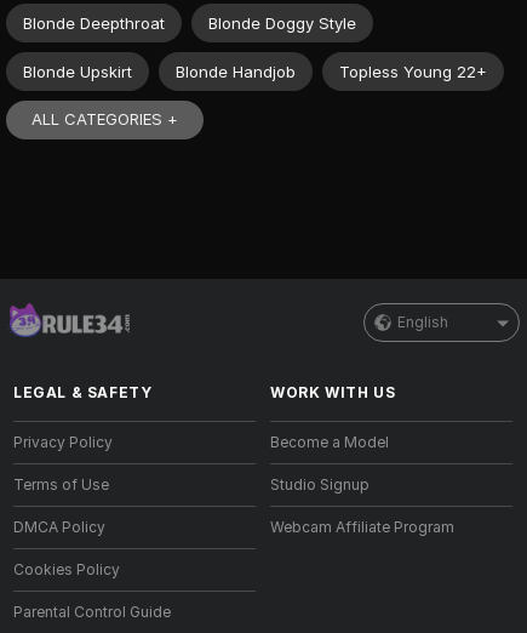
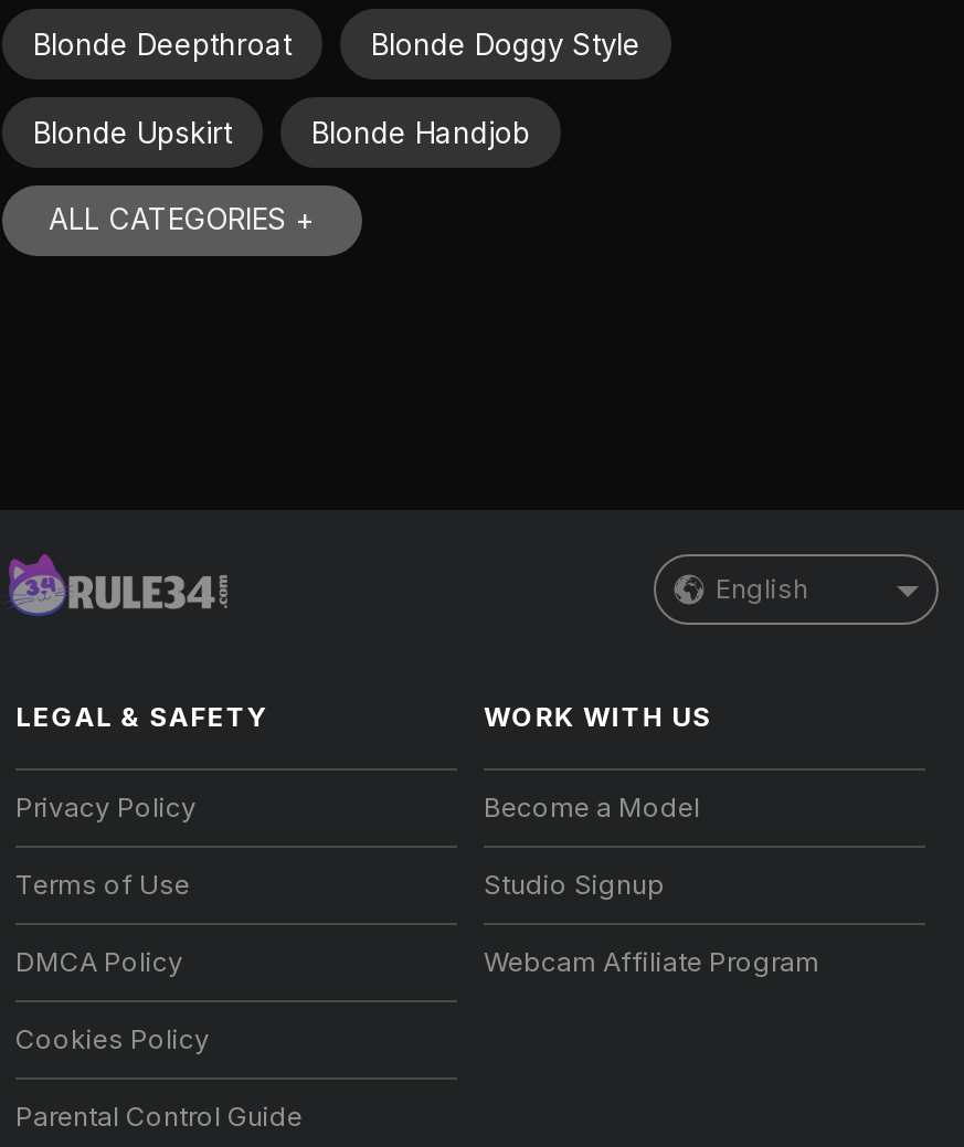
[339,61,487,81] Topless Young 22+ -> none

